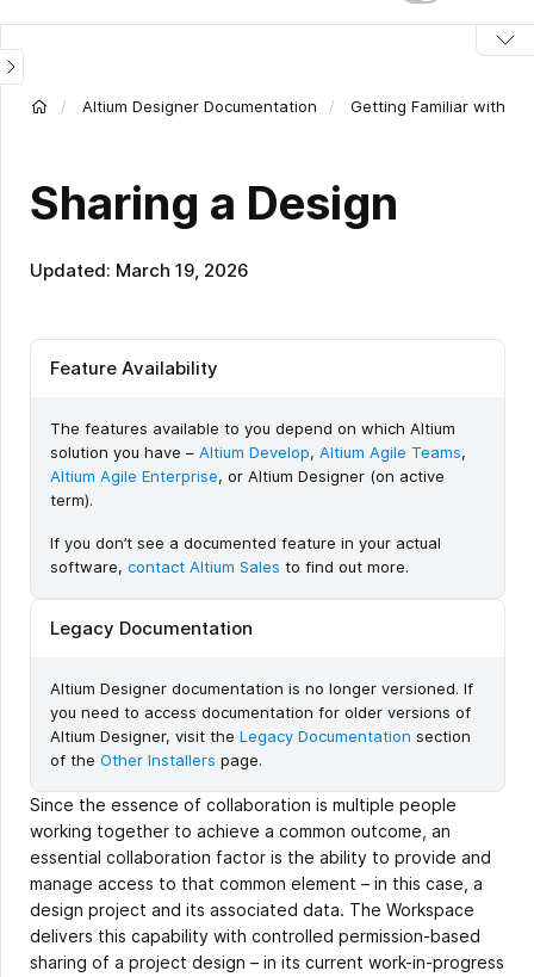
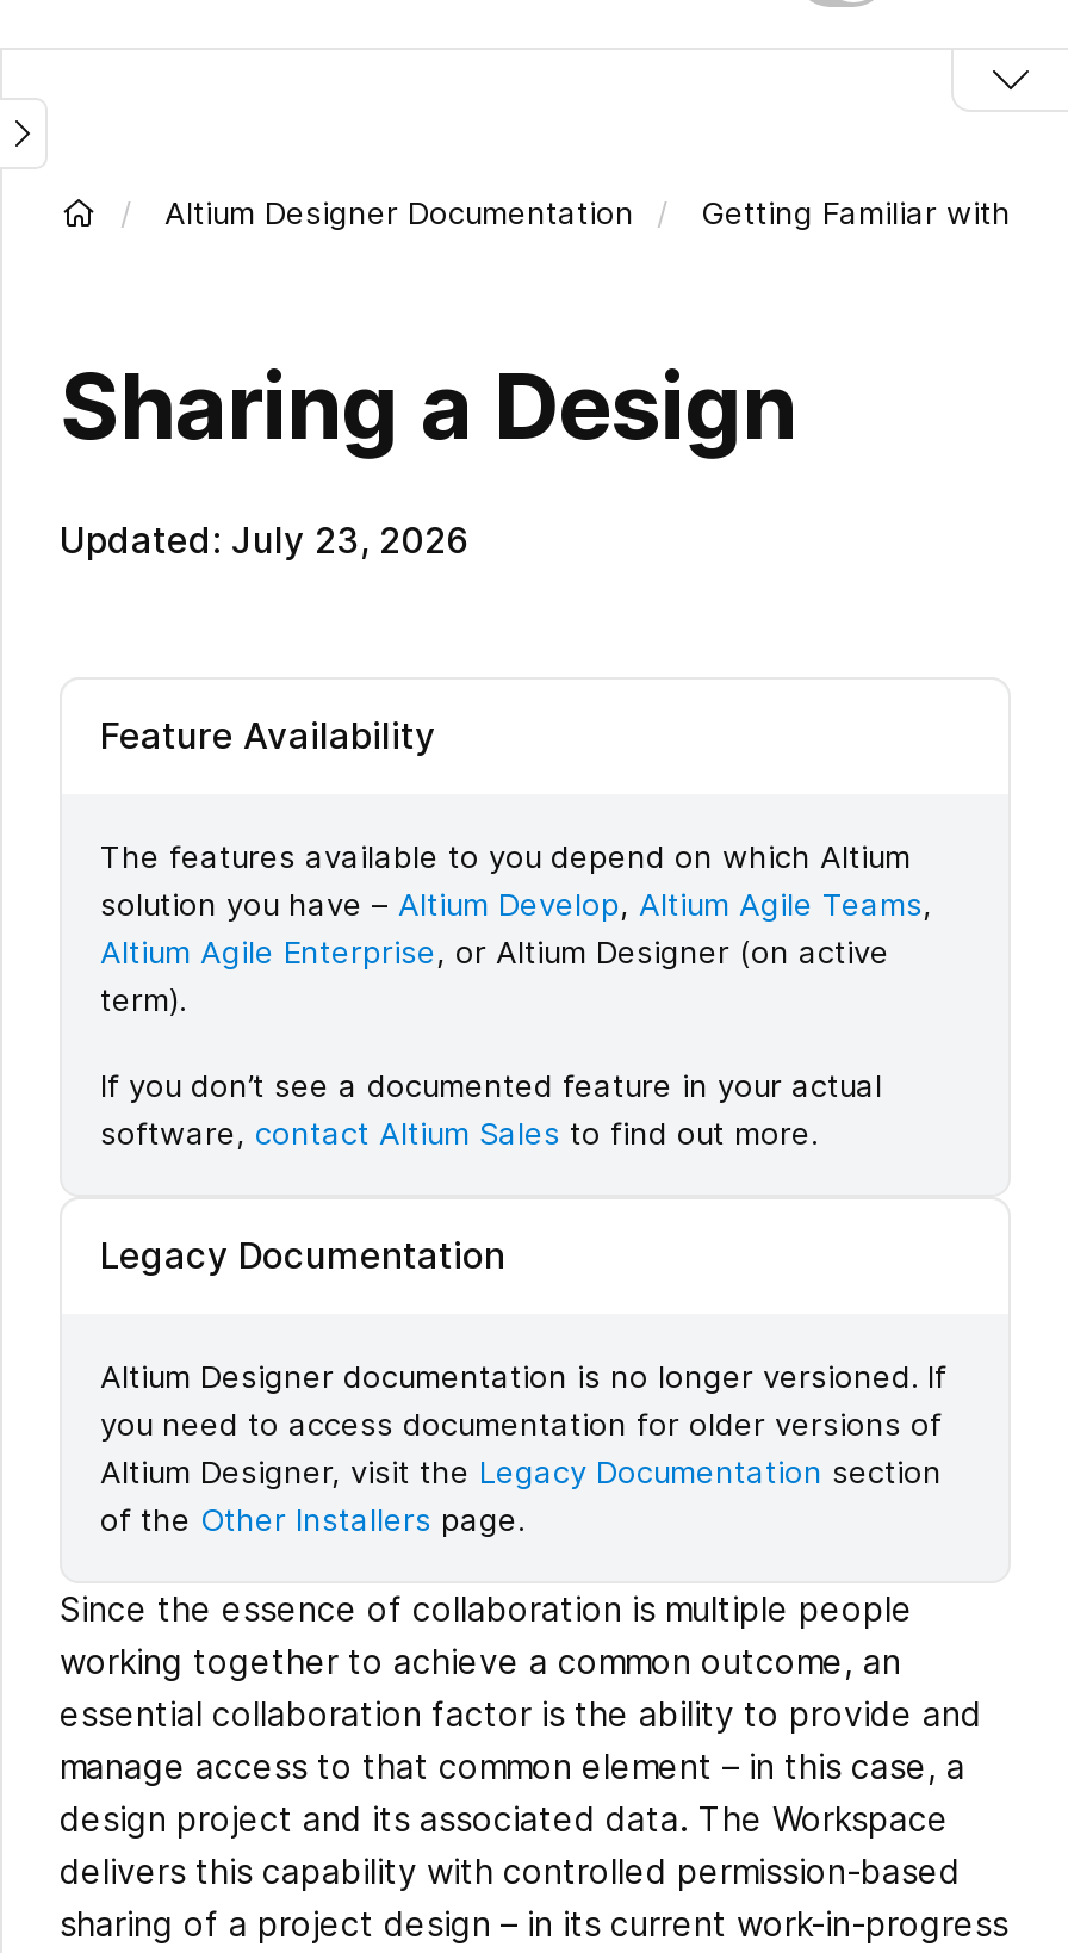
[30,259,249,282] Updated: March 19, 2026 -> [60,519,470,564] Updated: July 23, 2026

